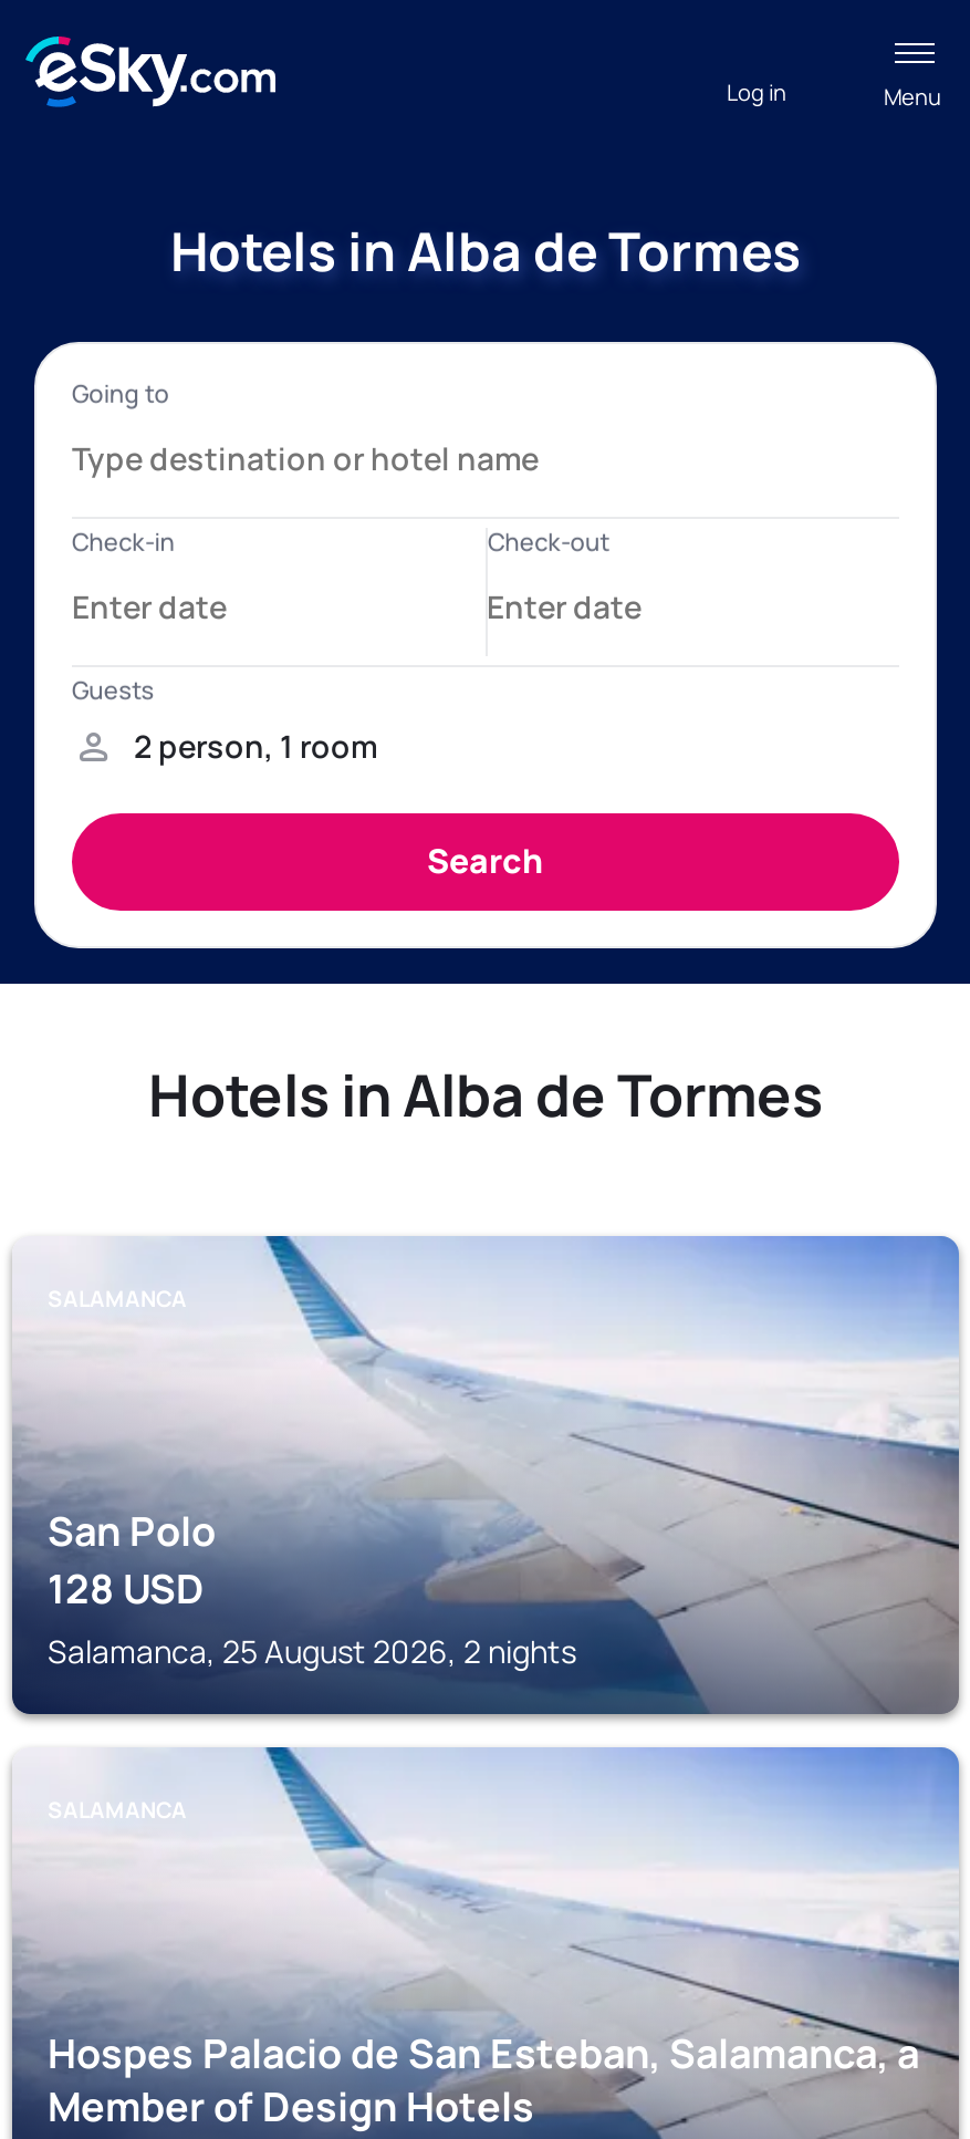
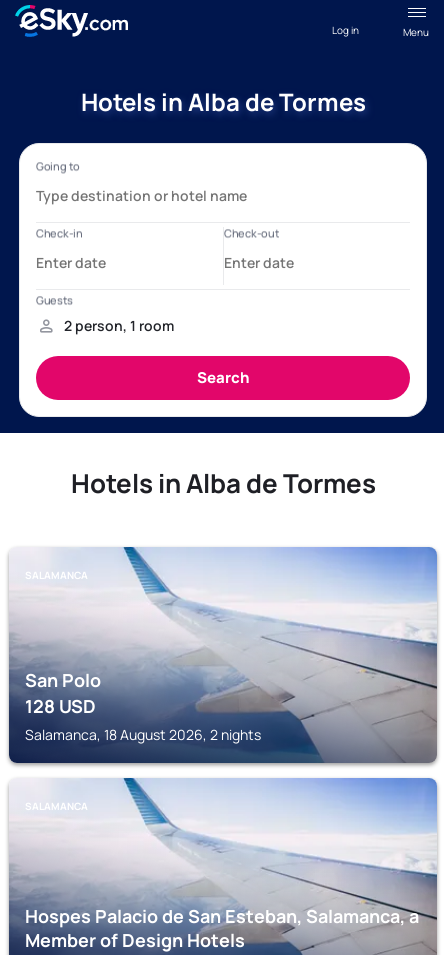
[48,1630,576,1672] Salamanca, 25 August 2026, 2 nights -> [25,725,261,744] Salamanca, 18 August 2026, 2 nights

